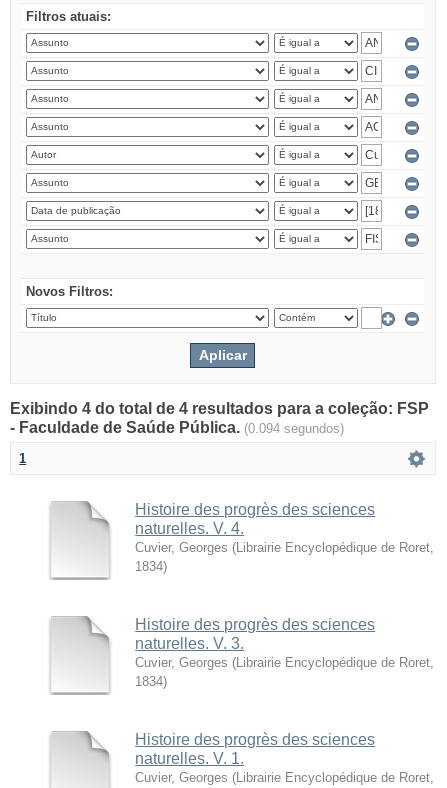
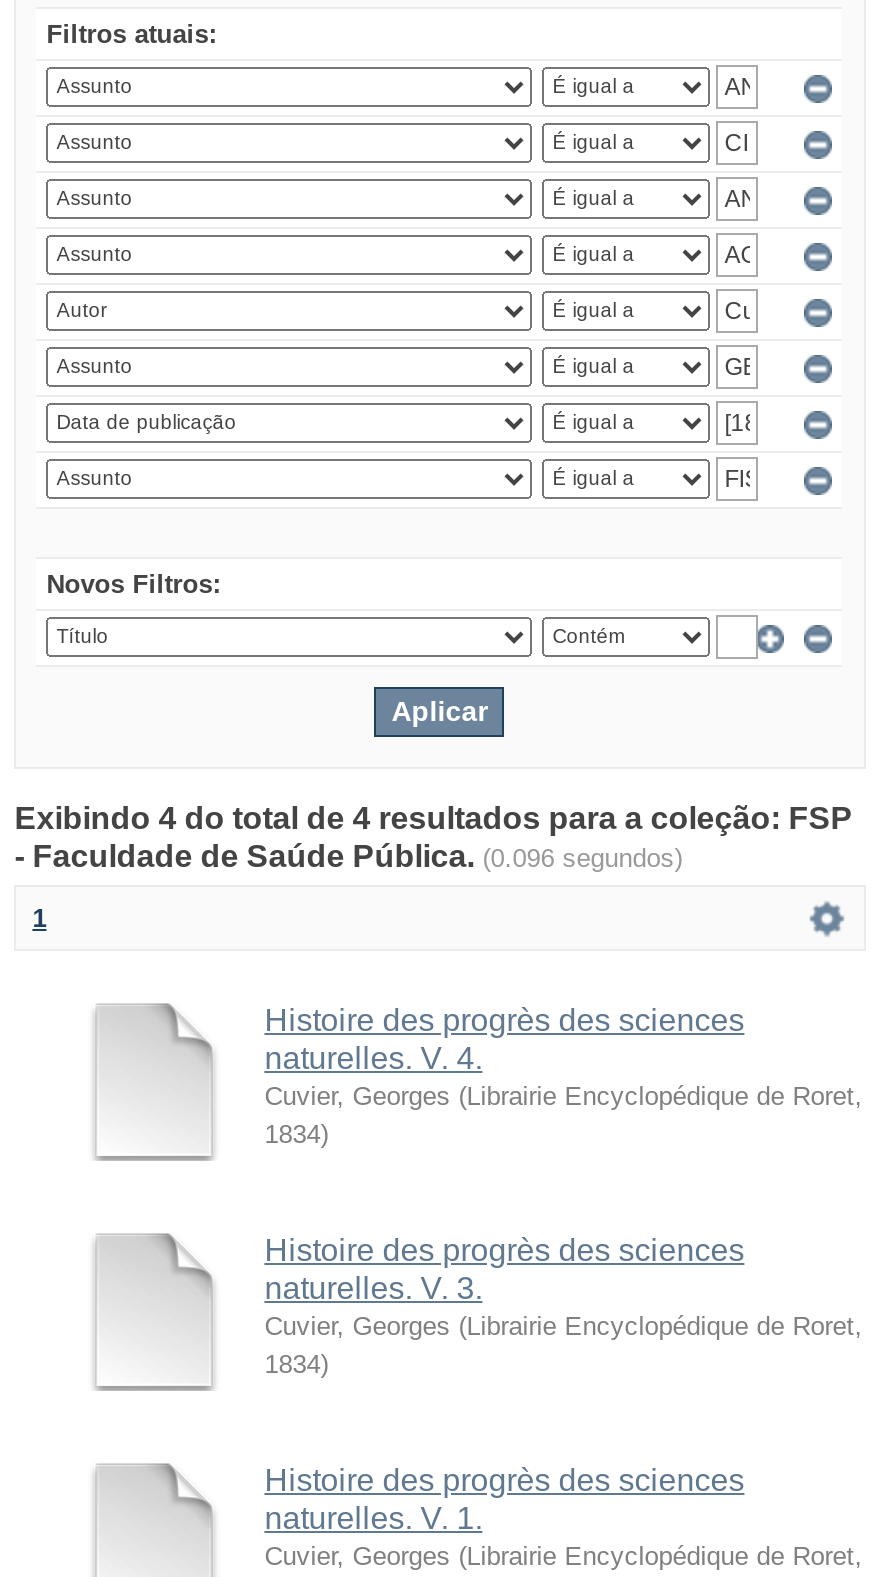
[10,419,344,436] - Faculdade de Saúde Pública. (0.094 segundos) -> [14,839,682,873] - Faculdade de Saúde Pública. (0.096 segundos)

